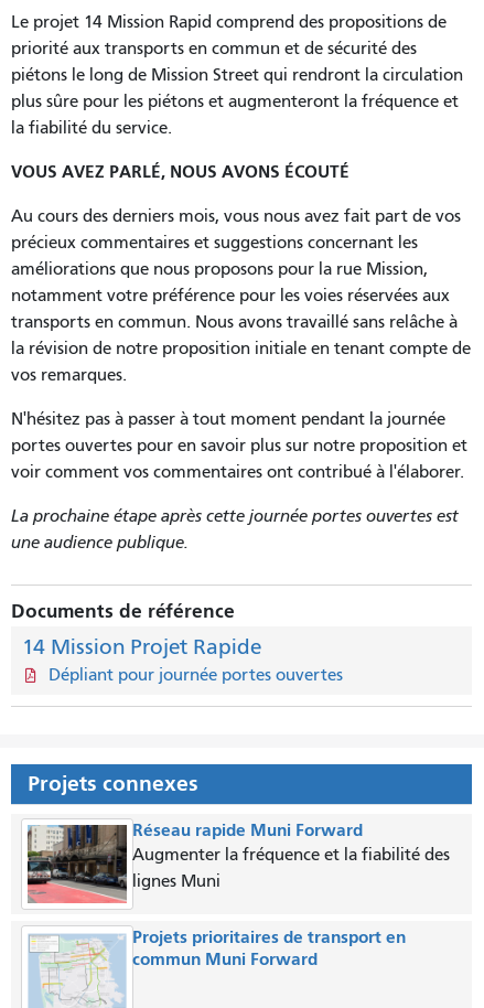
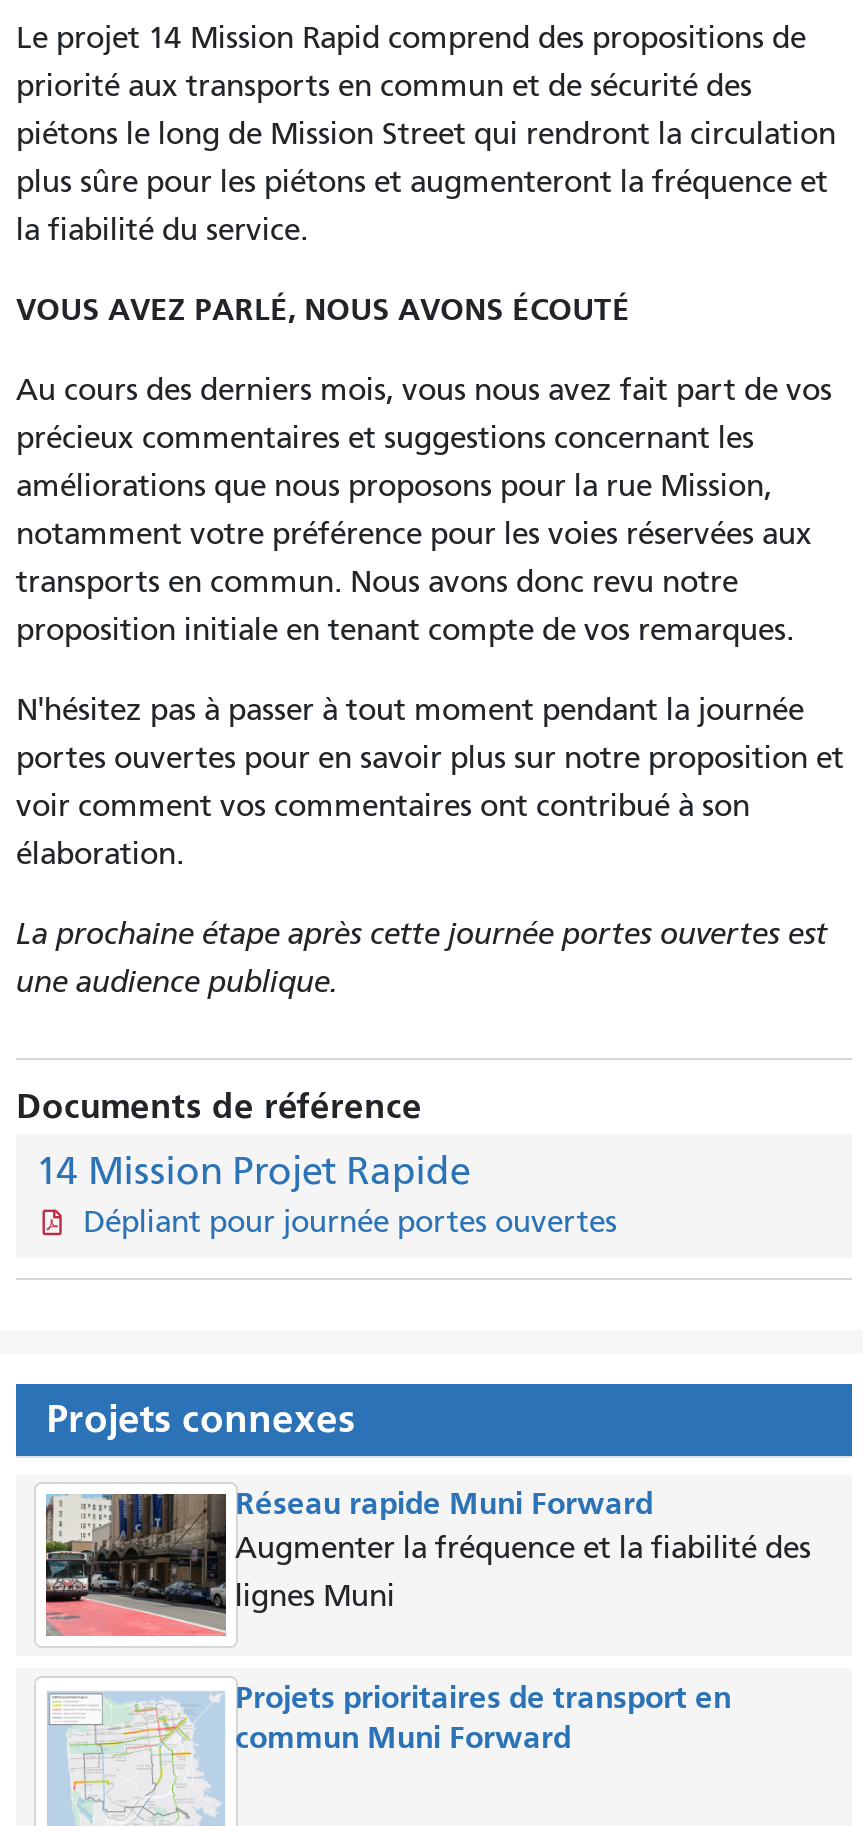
[11,312,471,384] transports en commun. Nous avons travaillé sans relâche à | la révision de notre proposition initiale en tenant compte de | vos remarques. -> [16,563,794,647] transports en commun. Nous avons donc revu notre | proposition initiale en tenant compte de vos remarques.
moved [11,409,467,455] -> [16,691,844,775]: N'hésitez pas à passer à tout moment pendant la journée | portes ouvertes pour en savoir plus sur notre proposition et
[11,462,469,482] voir comment vos commentaires ont contribué à l'élaborer. -> [16,787,750,871] voir comment vos commentaires ont contribué à son | élaboration.

